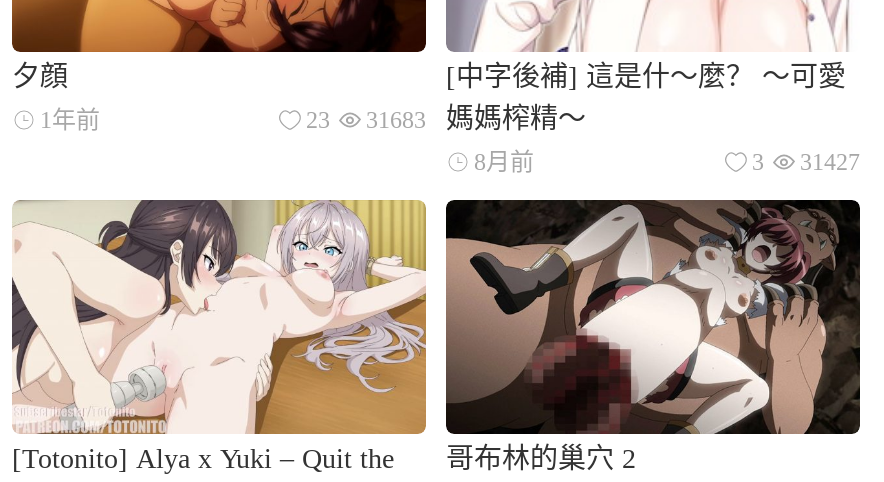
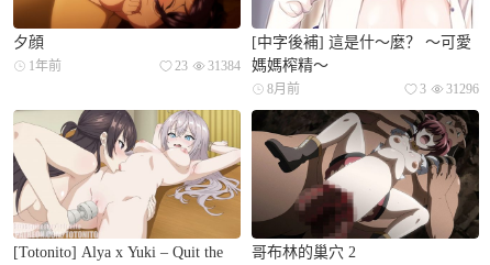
[306,104,586,134] 23 31683 媽媽榨精～ -> [175,57,328,74] 23 31384 媽媽榨精～
[752,148,860,176] 3 31427 -> [420,82,479,97] 3 31296

